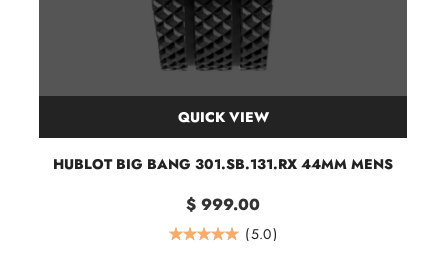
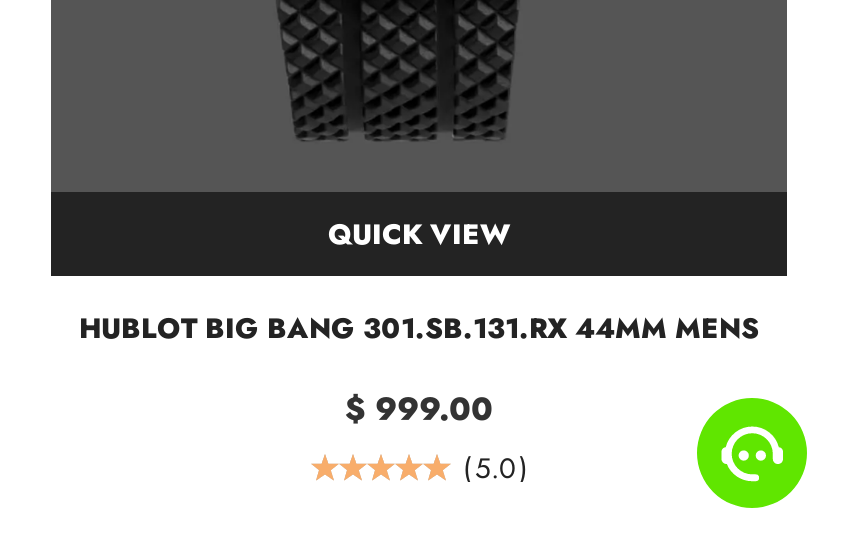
none -> [695,396,809,510] [image]

